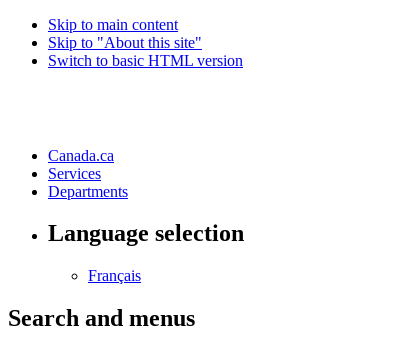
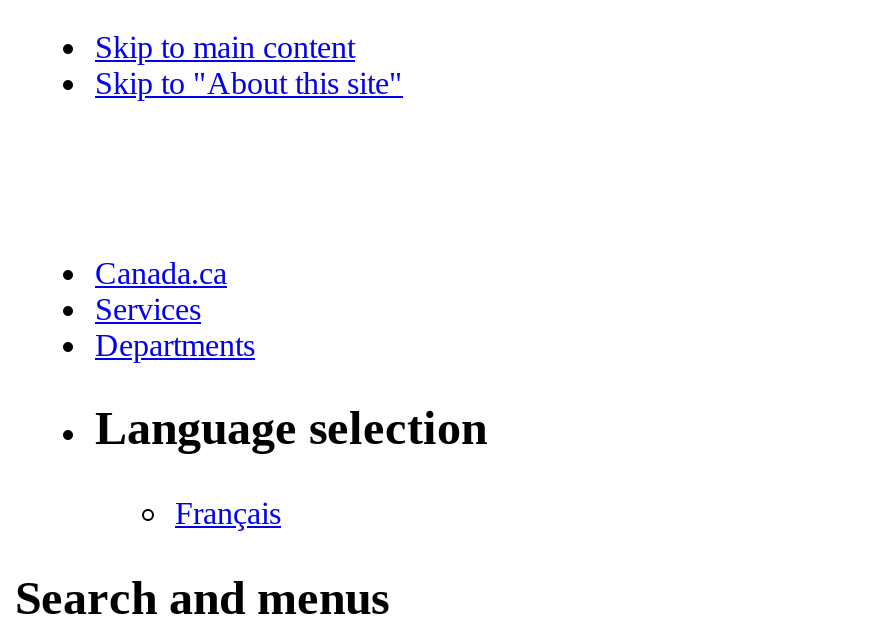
[48,52,243,69] Switch to basic HTML version -> none

